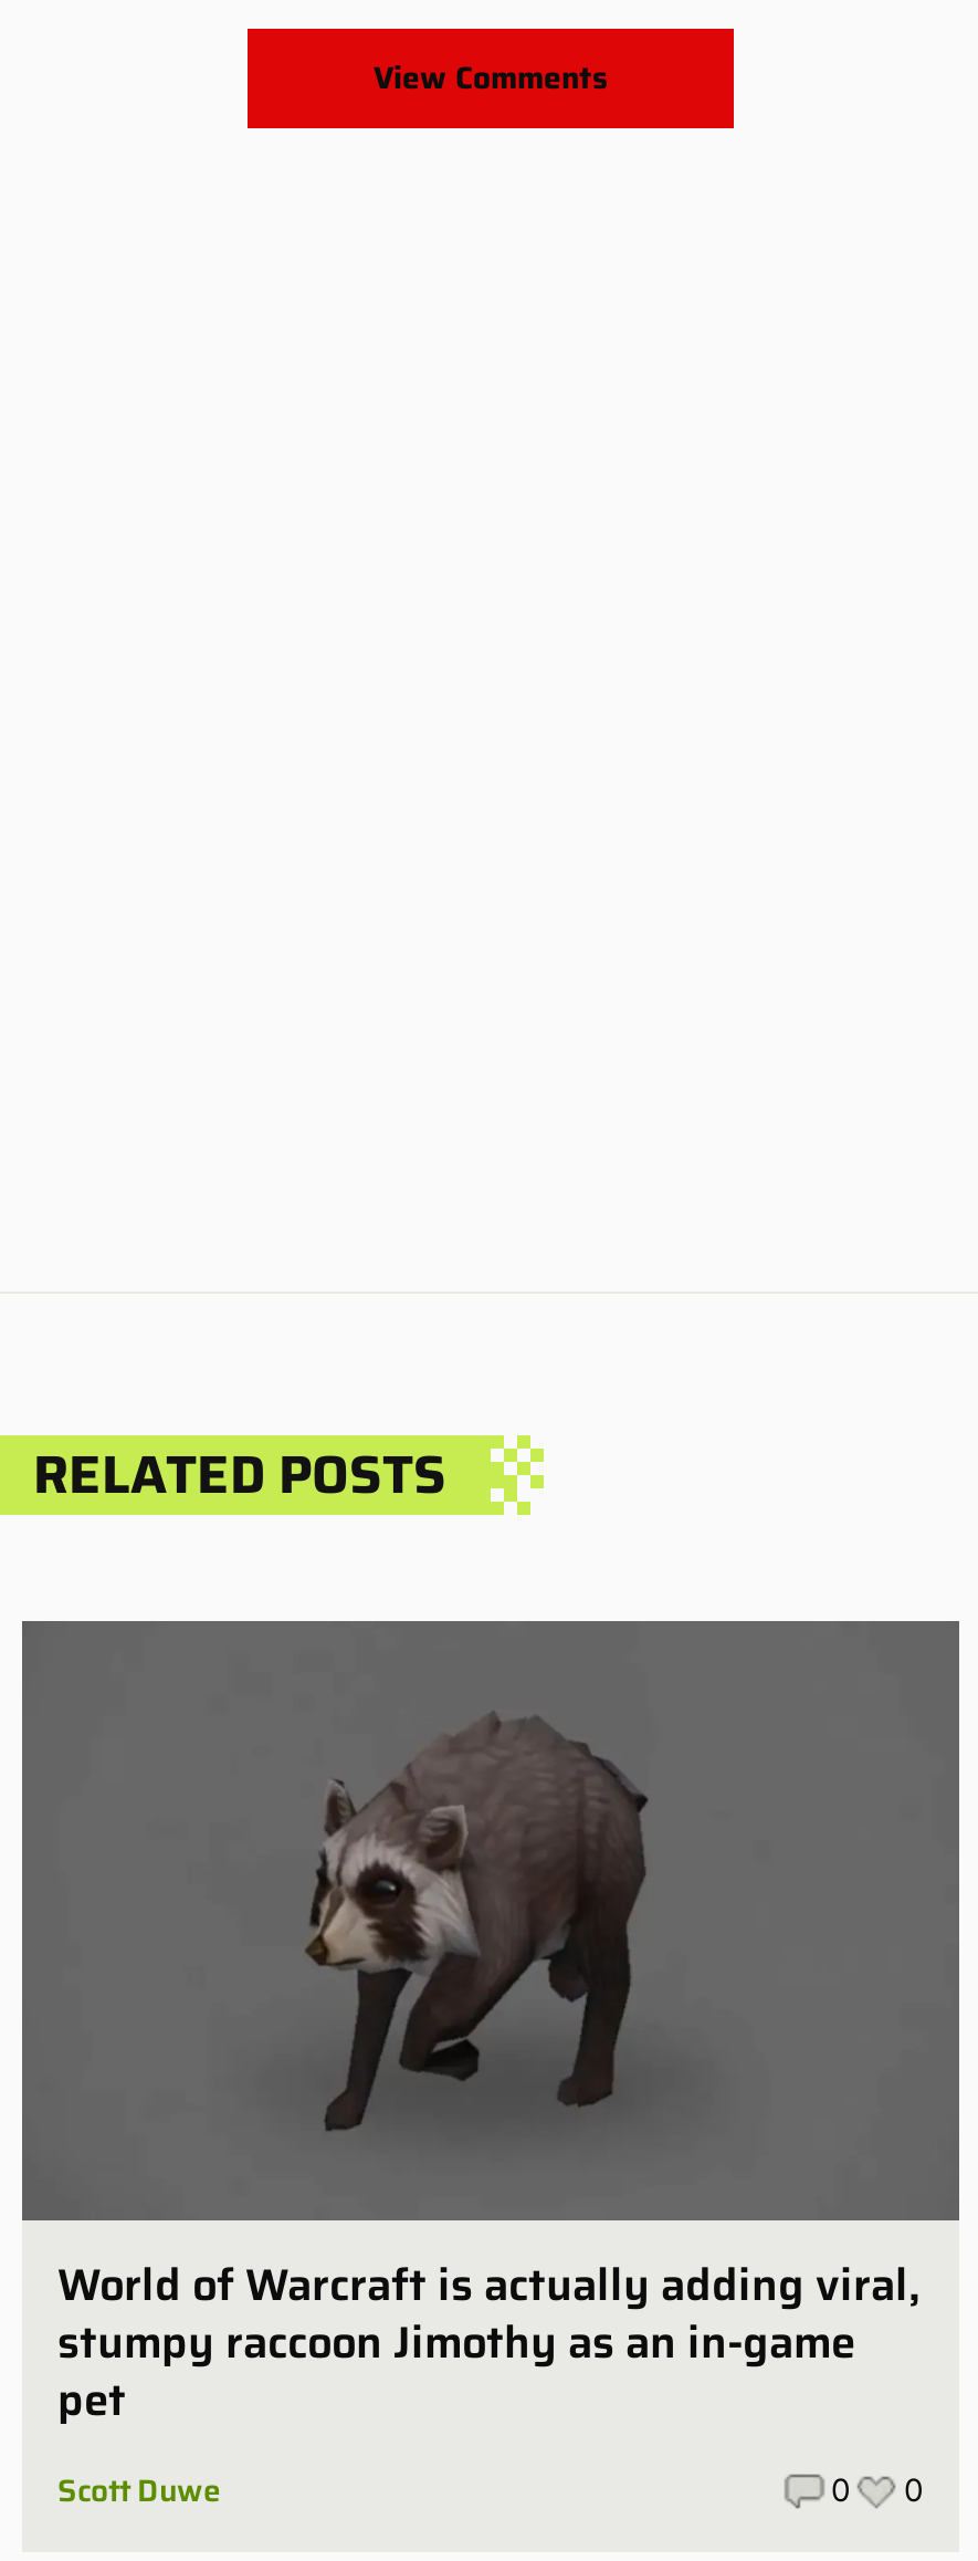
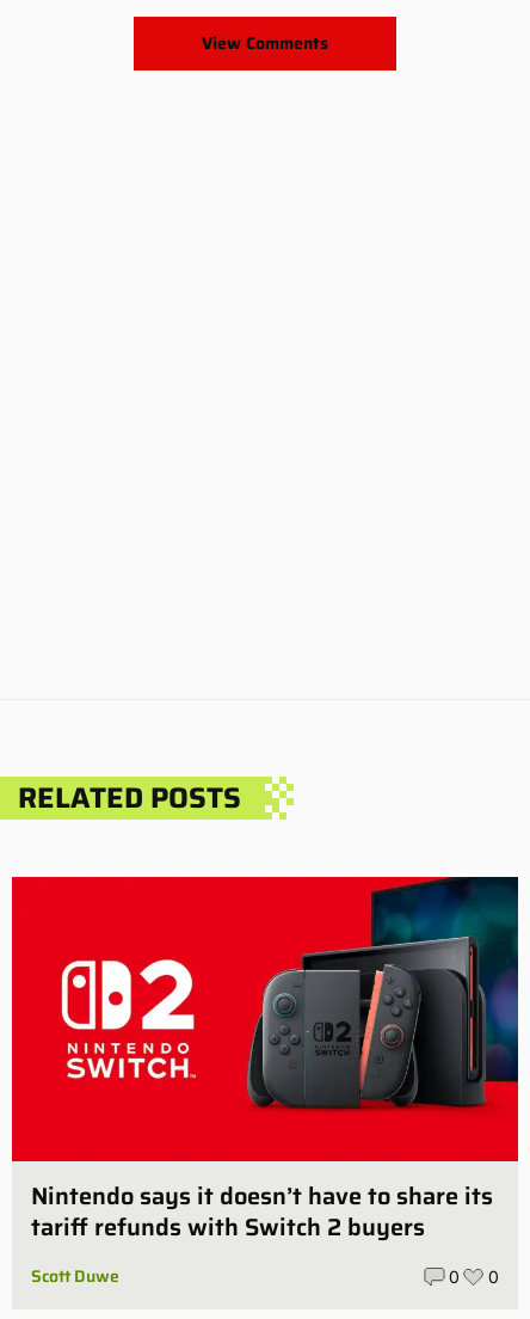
[20,1619,961,2434] [image] | World of Warcraft is actually adding viral, | stumpy raccoon Jimothy as an in-game | pet -> [11,876,519,1246] [image] | Nintendo says it doesn’t have to share its | tariff refunds with Switch 2 buyers

